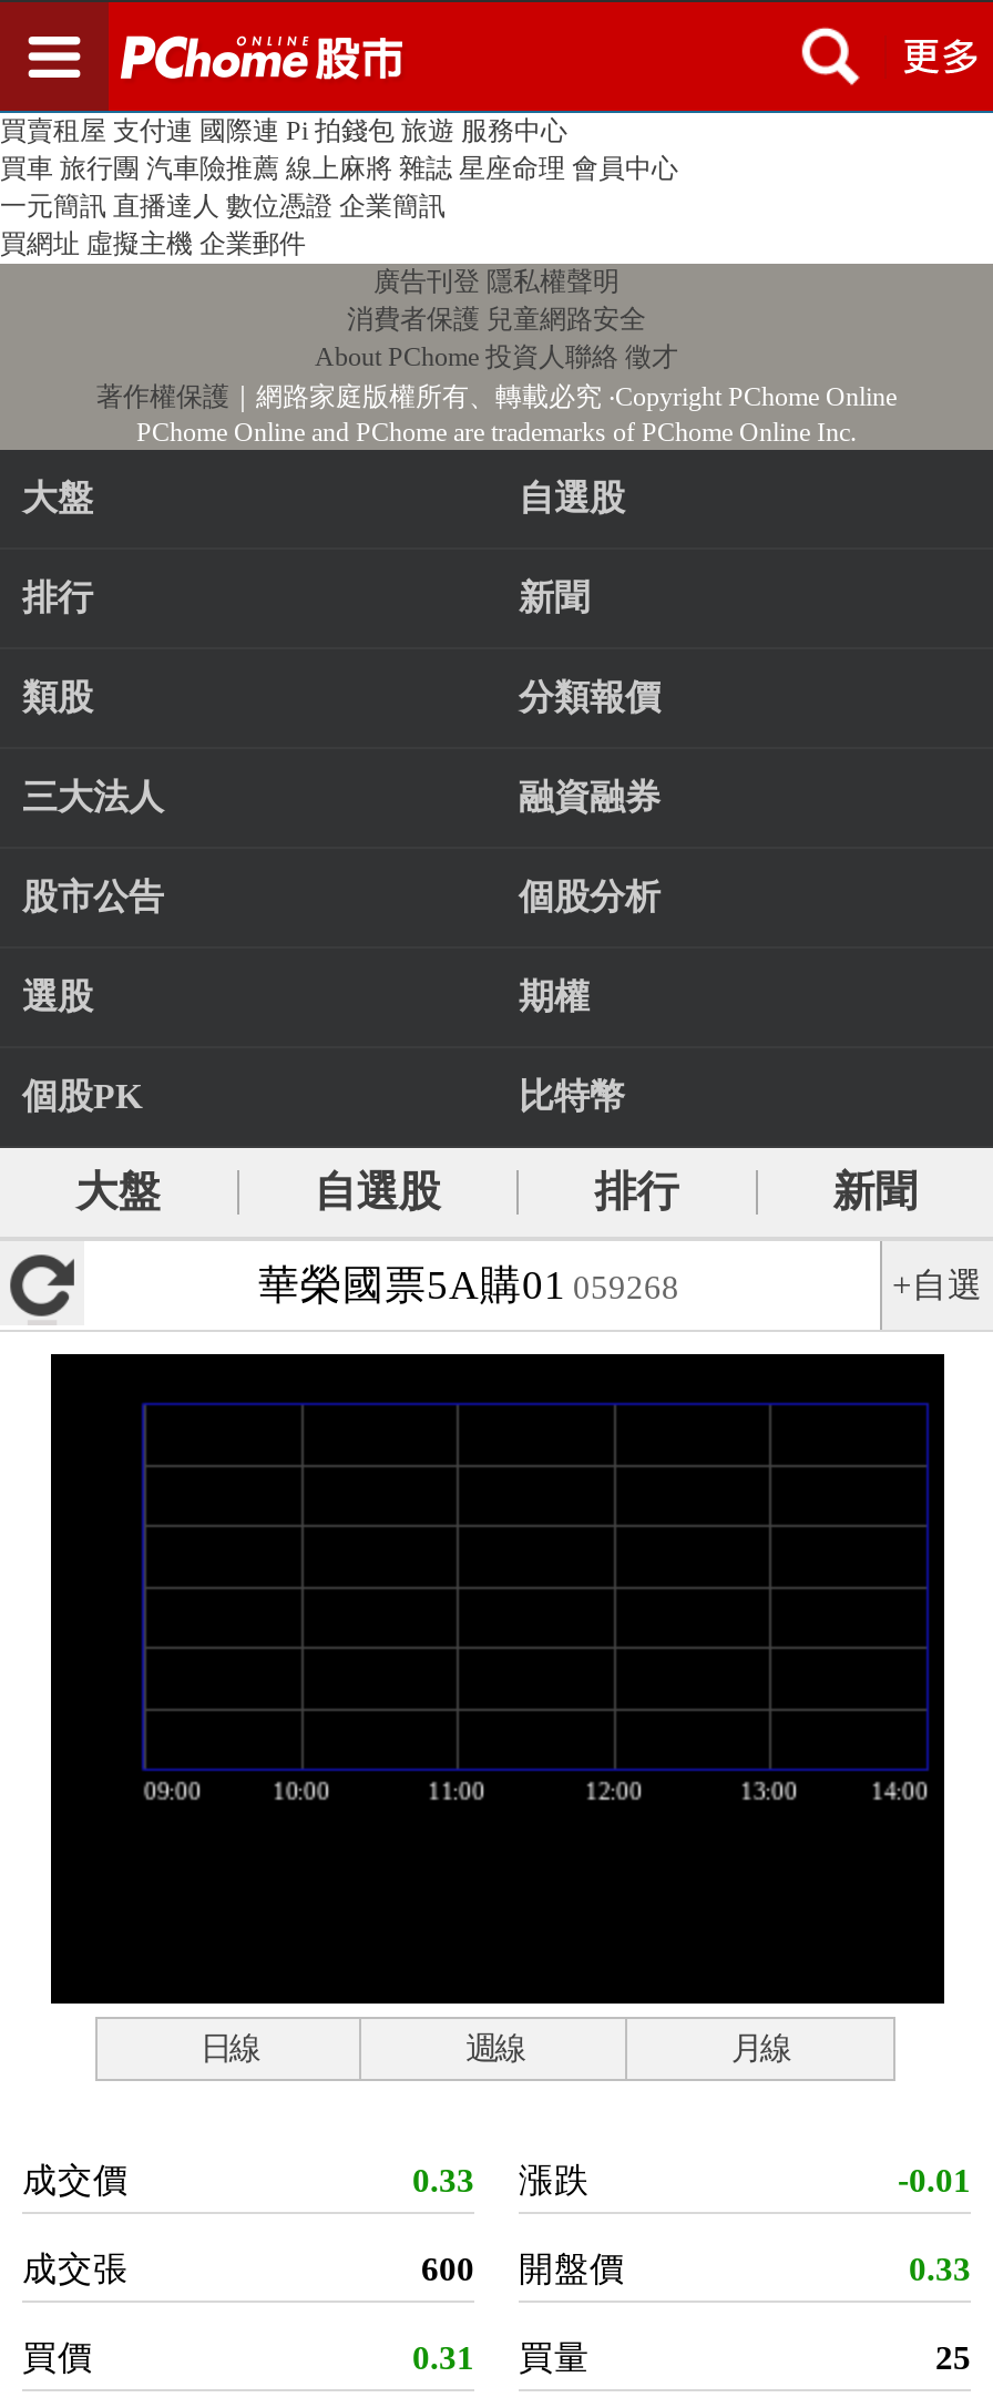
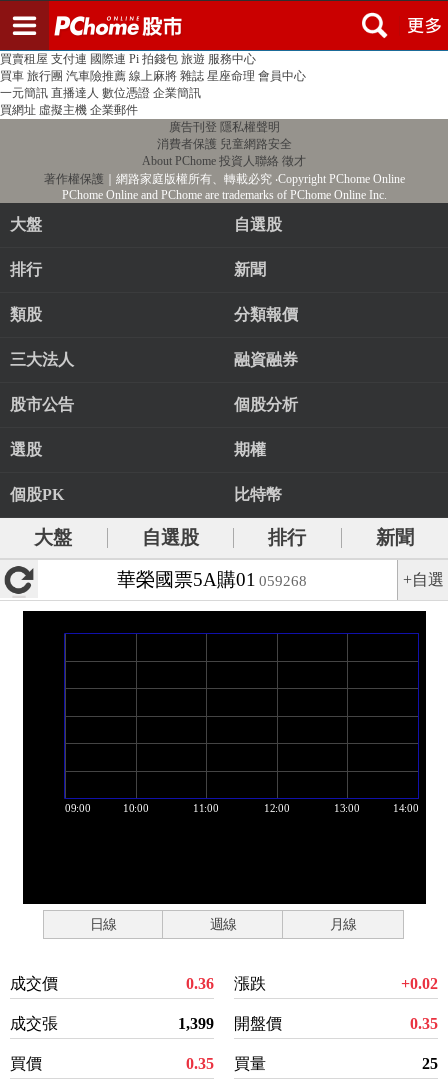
[412,2161,590,2199] 0.33 漲跌 -> [186,975,266,992] 0.36 漲跌
[898,2161,971,2199] -0.01 -> [401,975,438,992] +0.02
[421,2250,625,2287] 600 開盤價 -> [178,1015,282,1032] 1,399 開盤價
[909,2250,971,2287] 0.33 -> [410,1015,438,1032] 0.35
[412,2338,590,2376] 0.31 買量 -> [186,1055,266,1072] 0.35 買量

